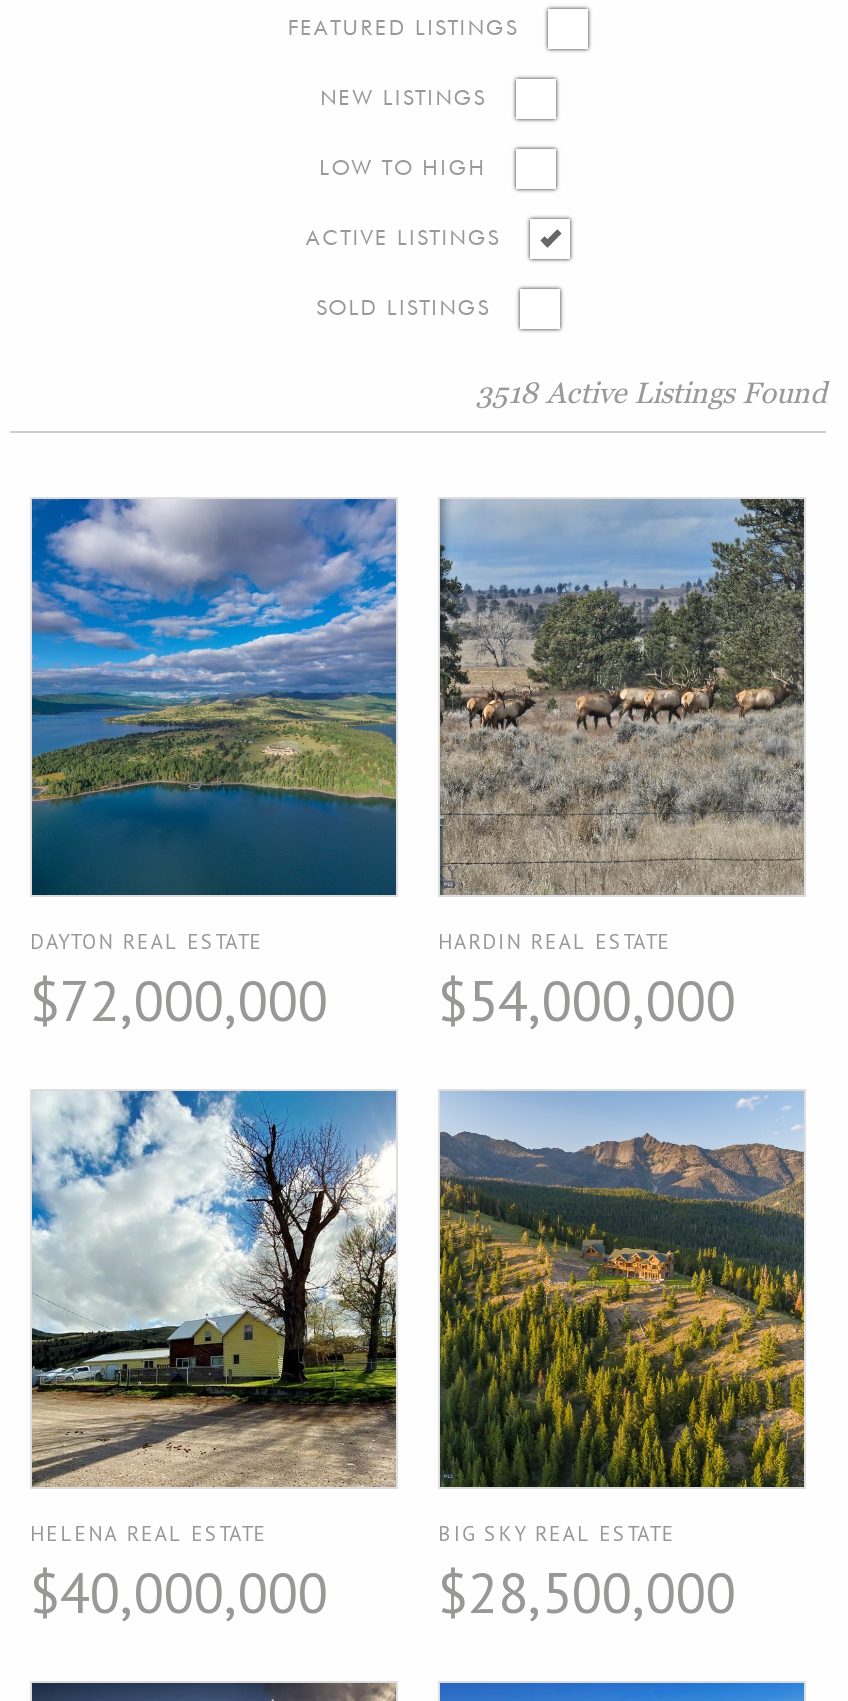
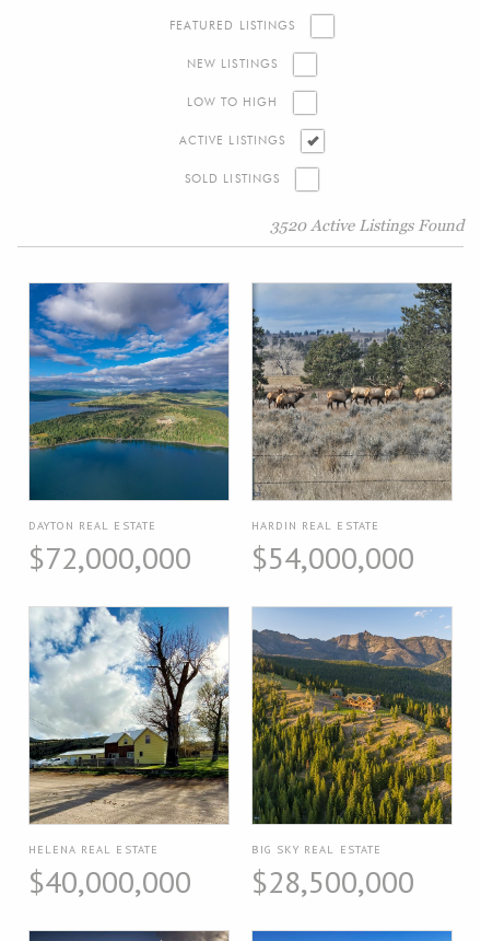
[476,373,826,409] 3518 Active Listings Found -> [270,214,464,234] 3520 Active Listings Found

